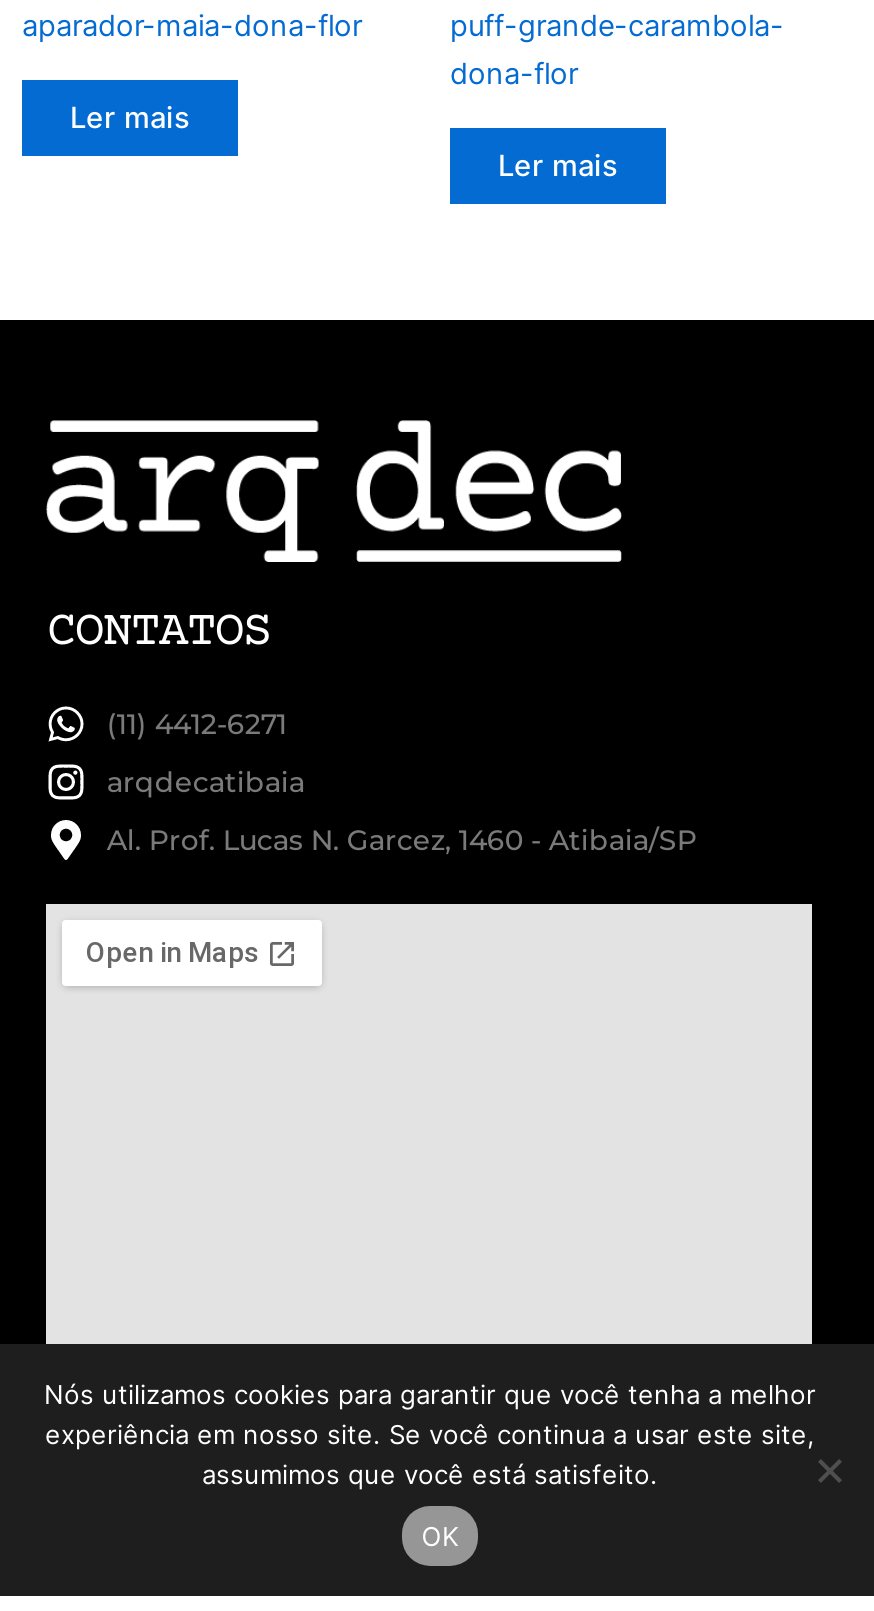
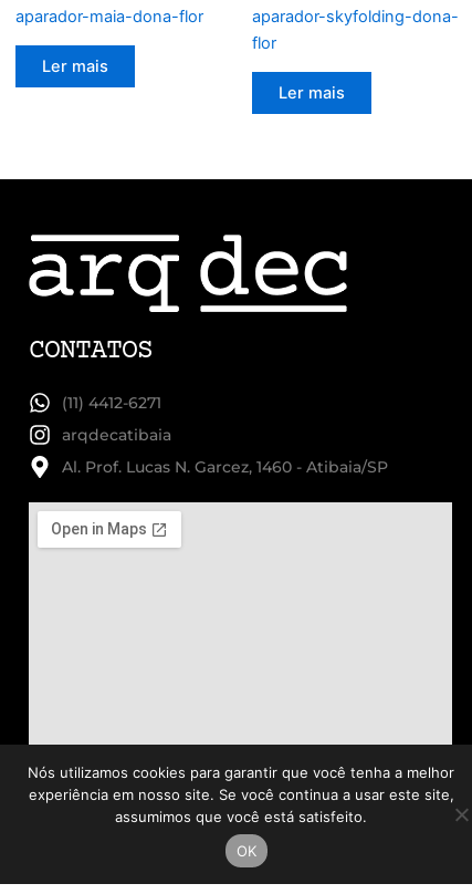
[450,9,784,93] puff-grande-carambola- | dona-flor -> [252,7,459,53] aparador-skyfolding-dona- | flor

